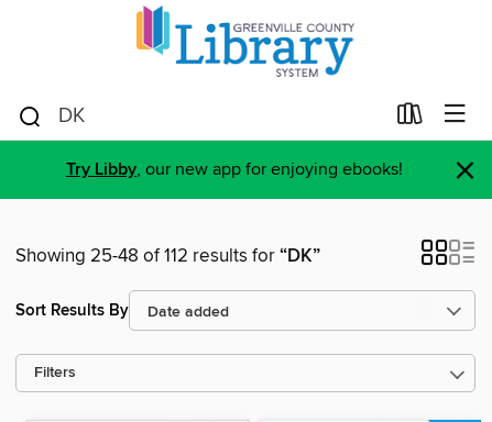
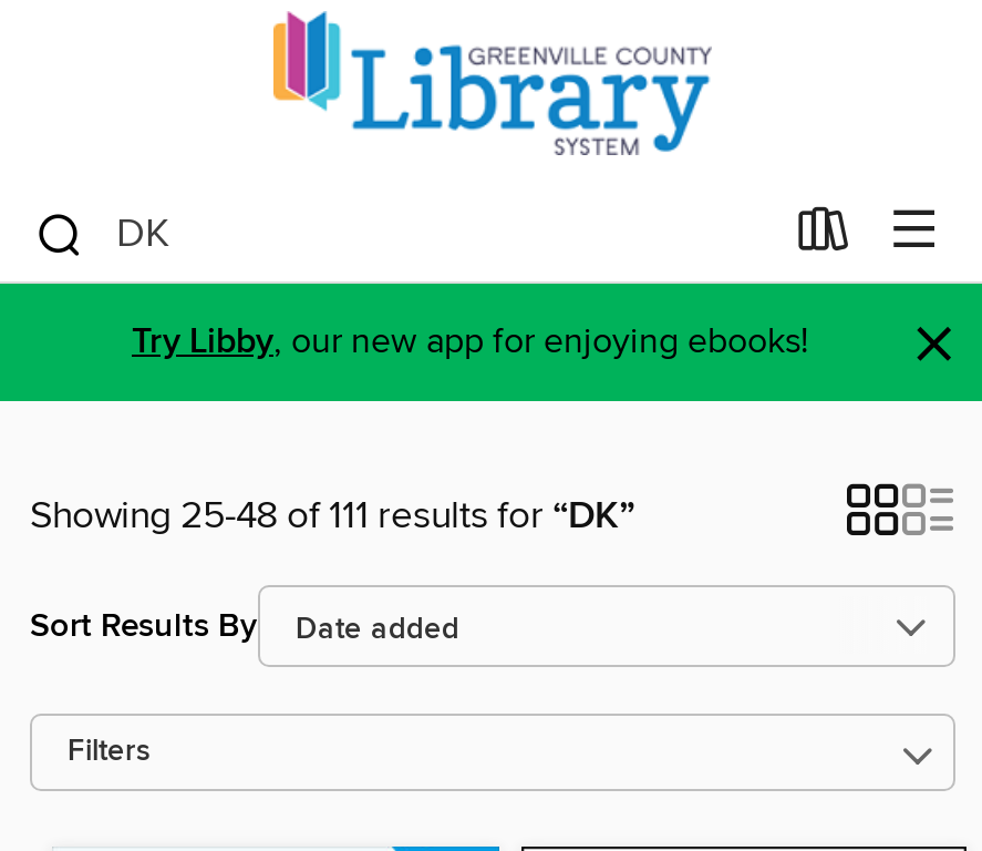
[15,244,320,268] Showing 25-48 of 112 results for “DK” -> [30,492,634,541] Showing 25-48 of 111 results for “DK”

